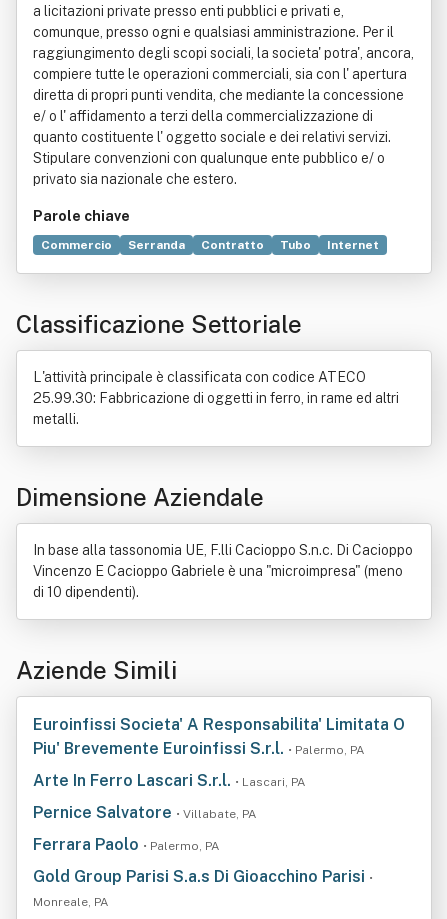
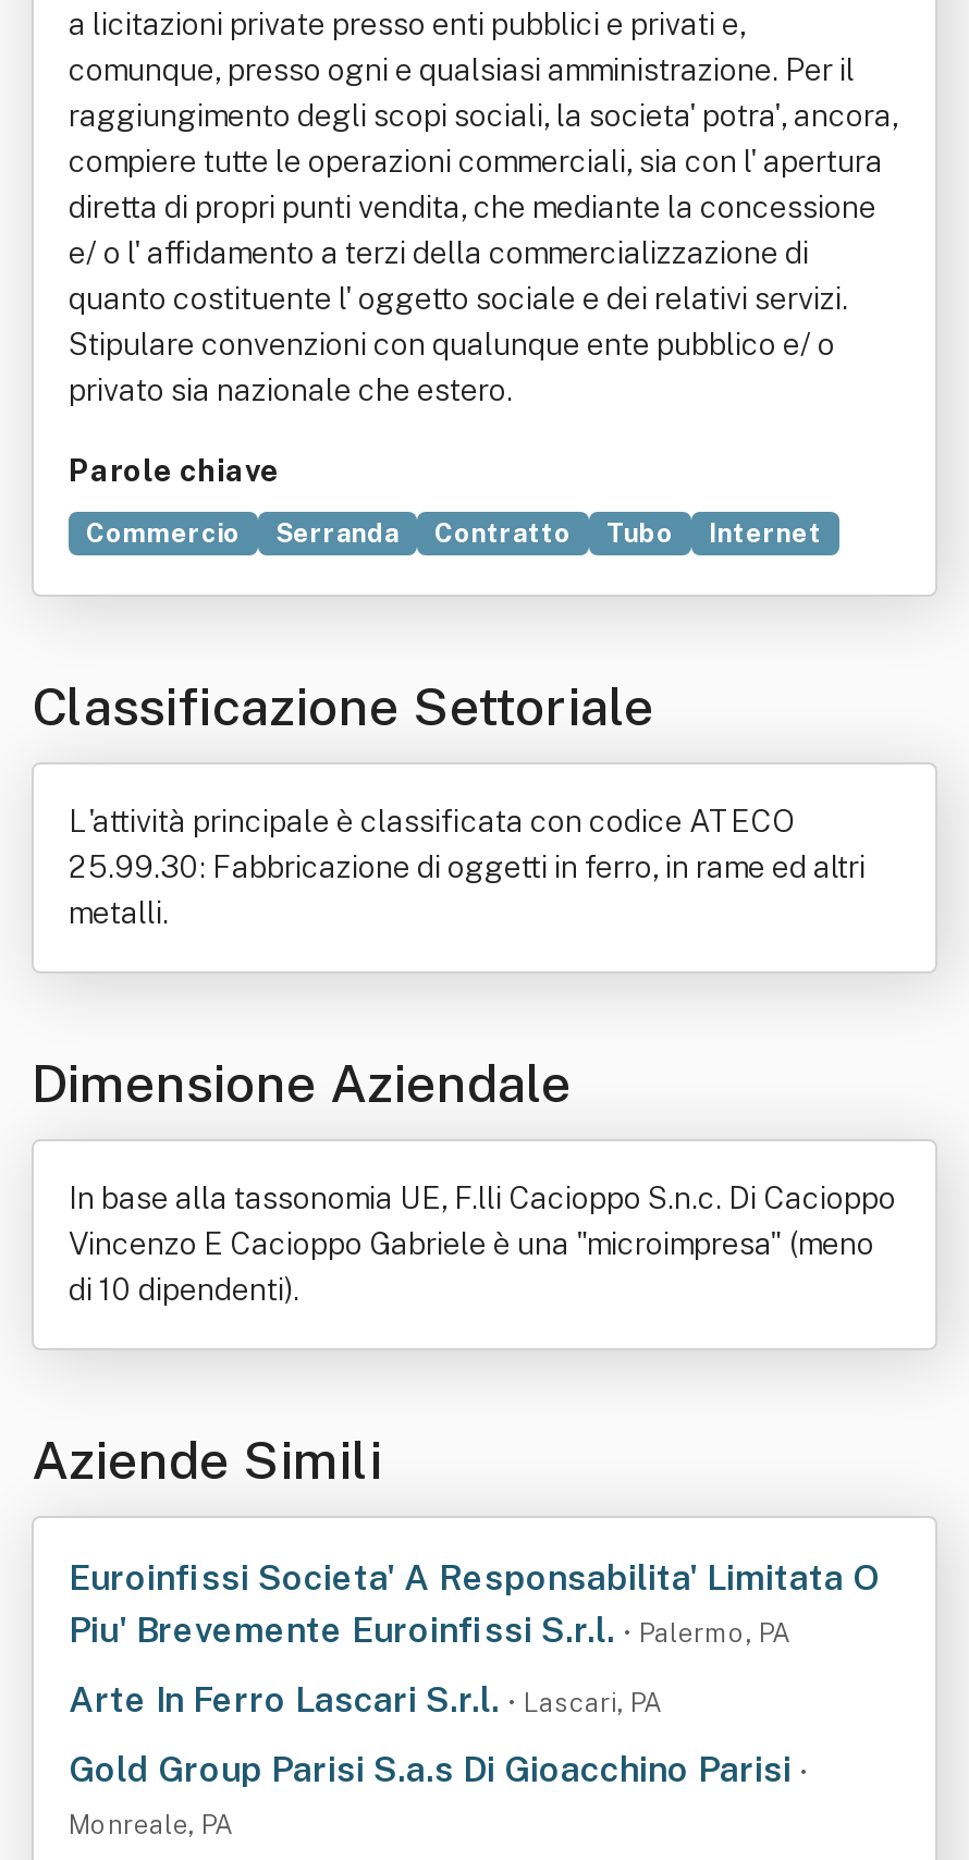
[33,803,256,854] Pernice Salvatore • Villabate, PA | Ferrara Paolo • Palermo, PA -> none

